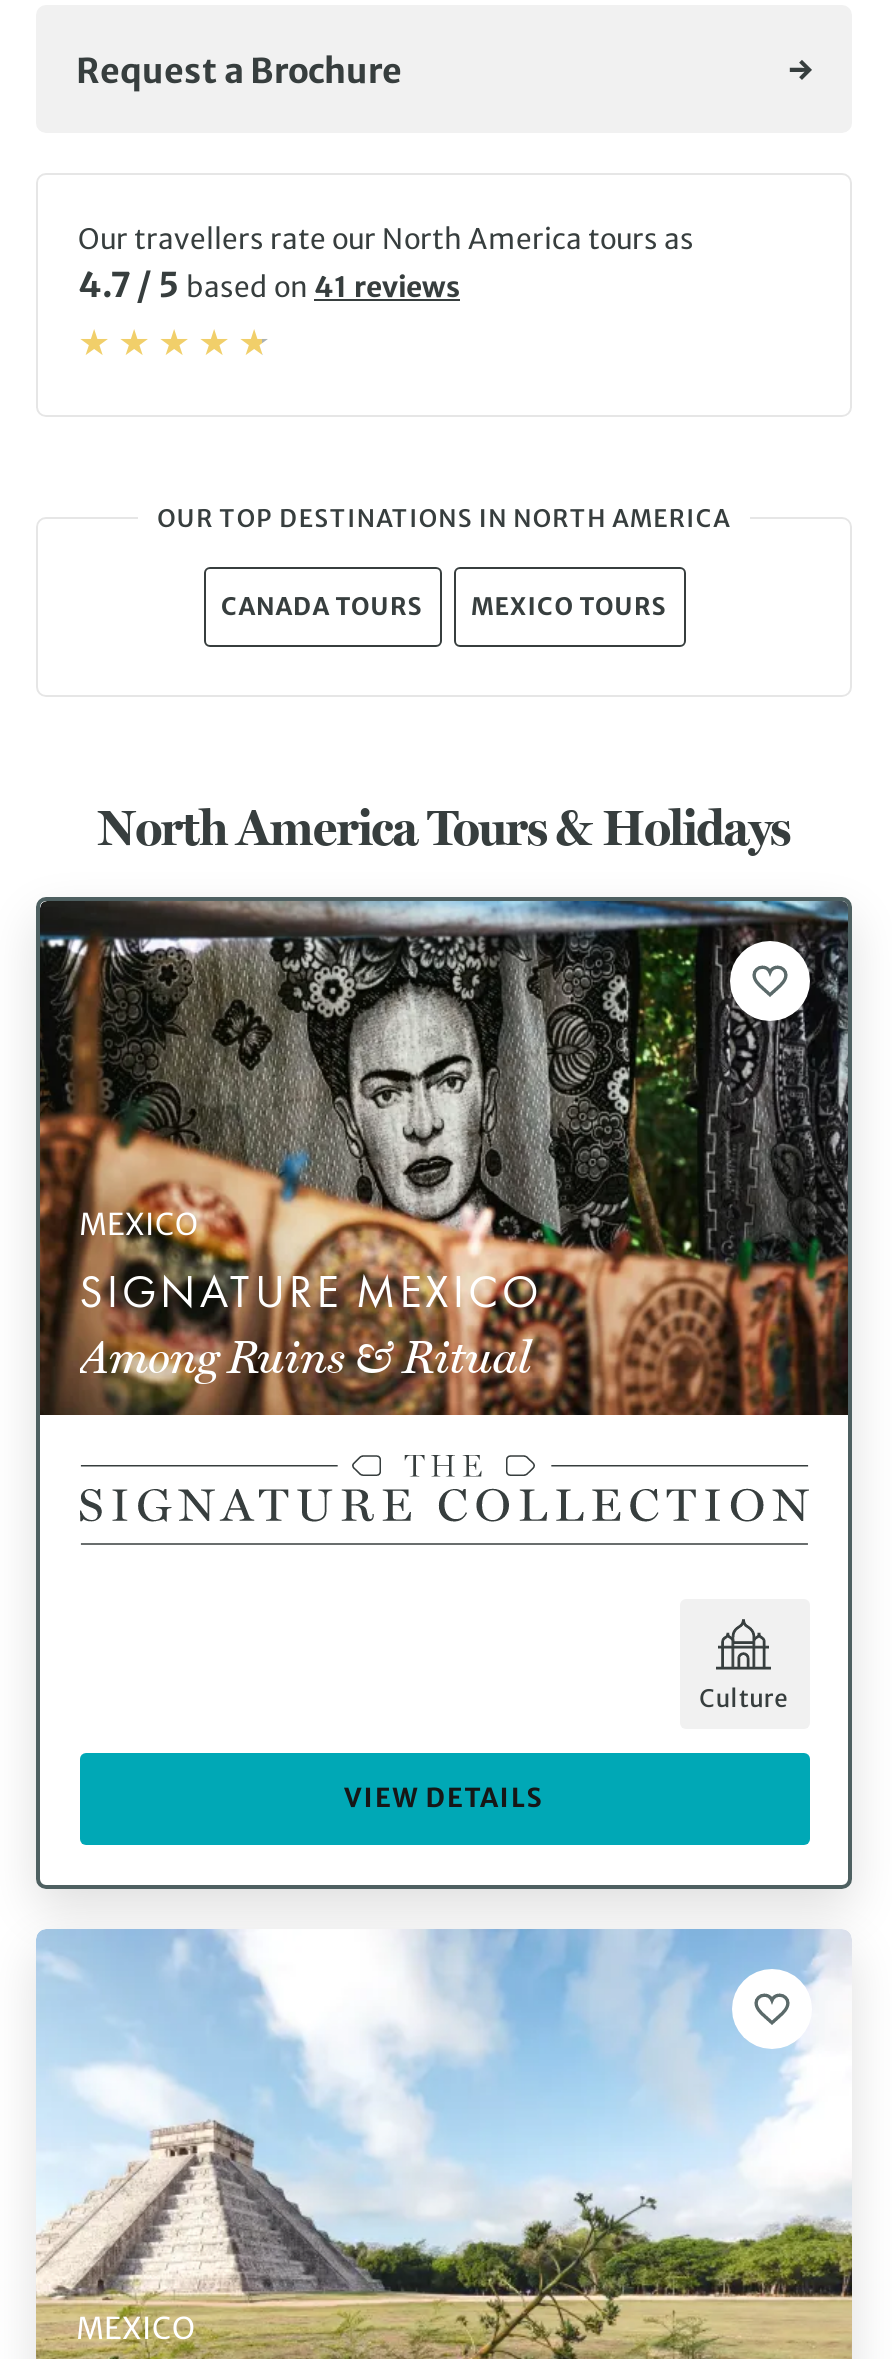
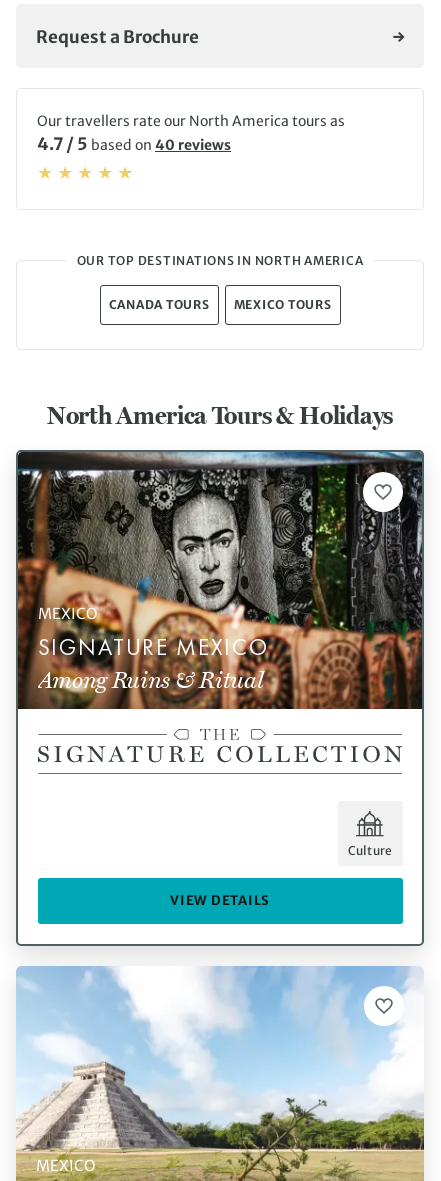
[78,263,460,307] 4.7 / 5 based on 41 reviews -> [37,133,231,155] 4.7 / 5 based on 40 reviews

